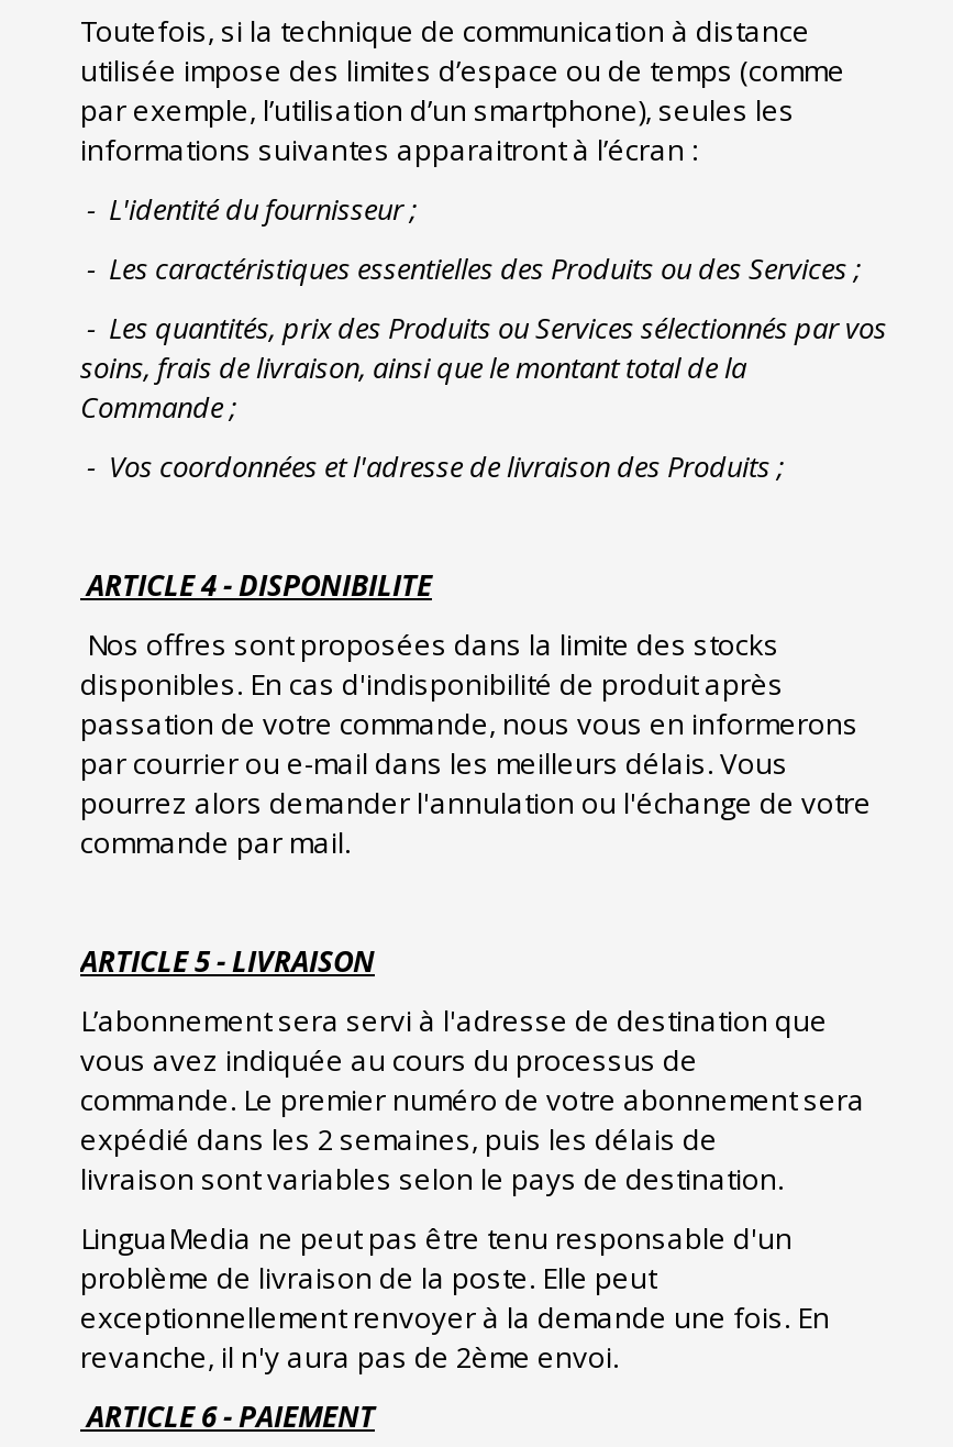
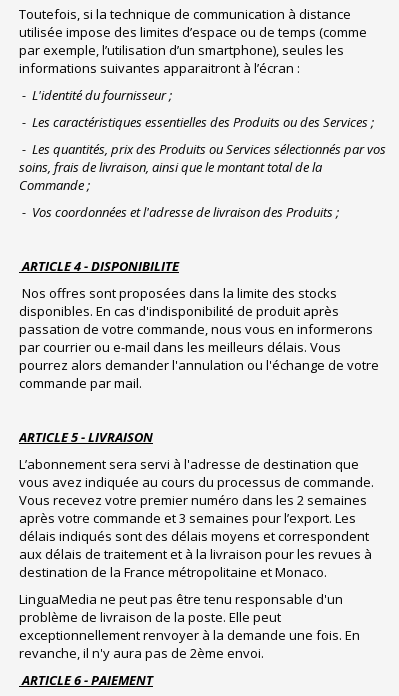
[80,1040,865,1199] vous avez indiquée au cours du processus de | commande. Le premier numéro de votre abonnement sera | expédié dans les 2 semaines, puis les délais de | livraison sont variables selon le pays de destination. -> [19,473,374,581] vous avez indiquée au cours du processus de commande. | Vous recevez votre premier numéro dans les 2 semaines | après votre commande et 3 semaines pour l’export. Les | délais indiqués sont des délais moyens et correspondent | aux délais de traitement et à la livraison pour les revues à | destination de la France métropolitaine et Monaco.

